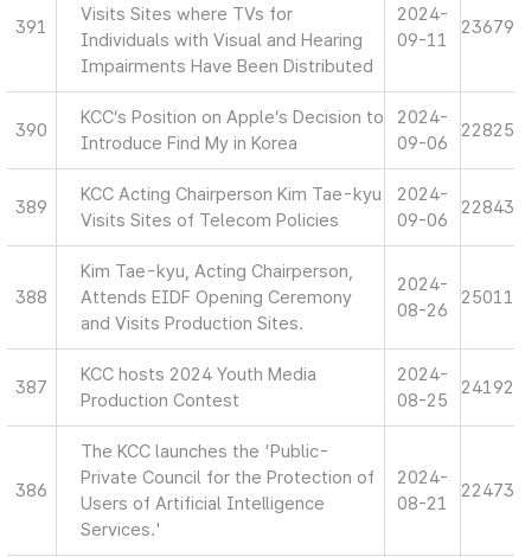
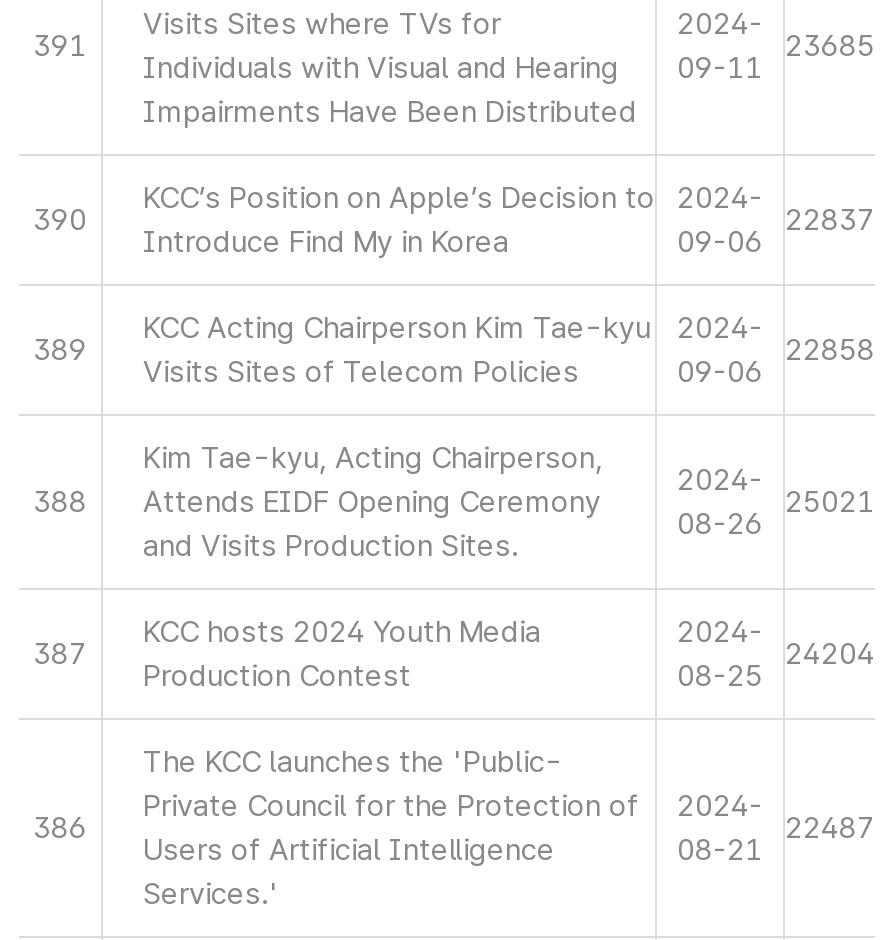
[461,17,514,38] 23679 -> [785,28,875,64] 23685
[461,120,514,141] 22825 -> [785,202,875,238] 22837
[461,197,514,218] 22843 -> [785,332,875,368] 22858
[461,287,514,308] 25011 -> [785,484,875,520] 25021
[461,377,514,398] 24192 -> [785,636,875,672] 24204
[461,480,514,501] 22473 -> [785,810,875,846] 22487

